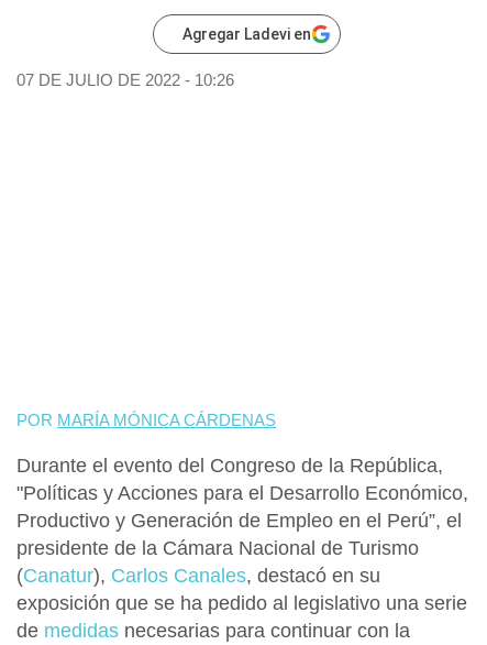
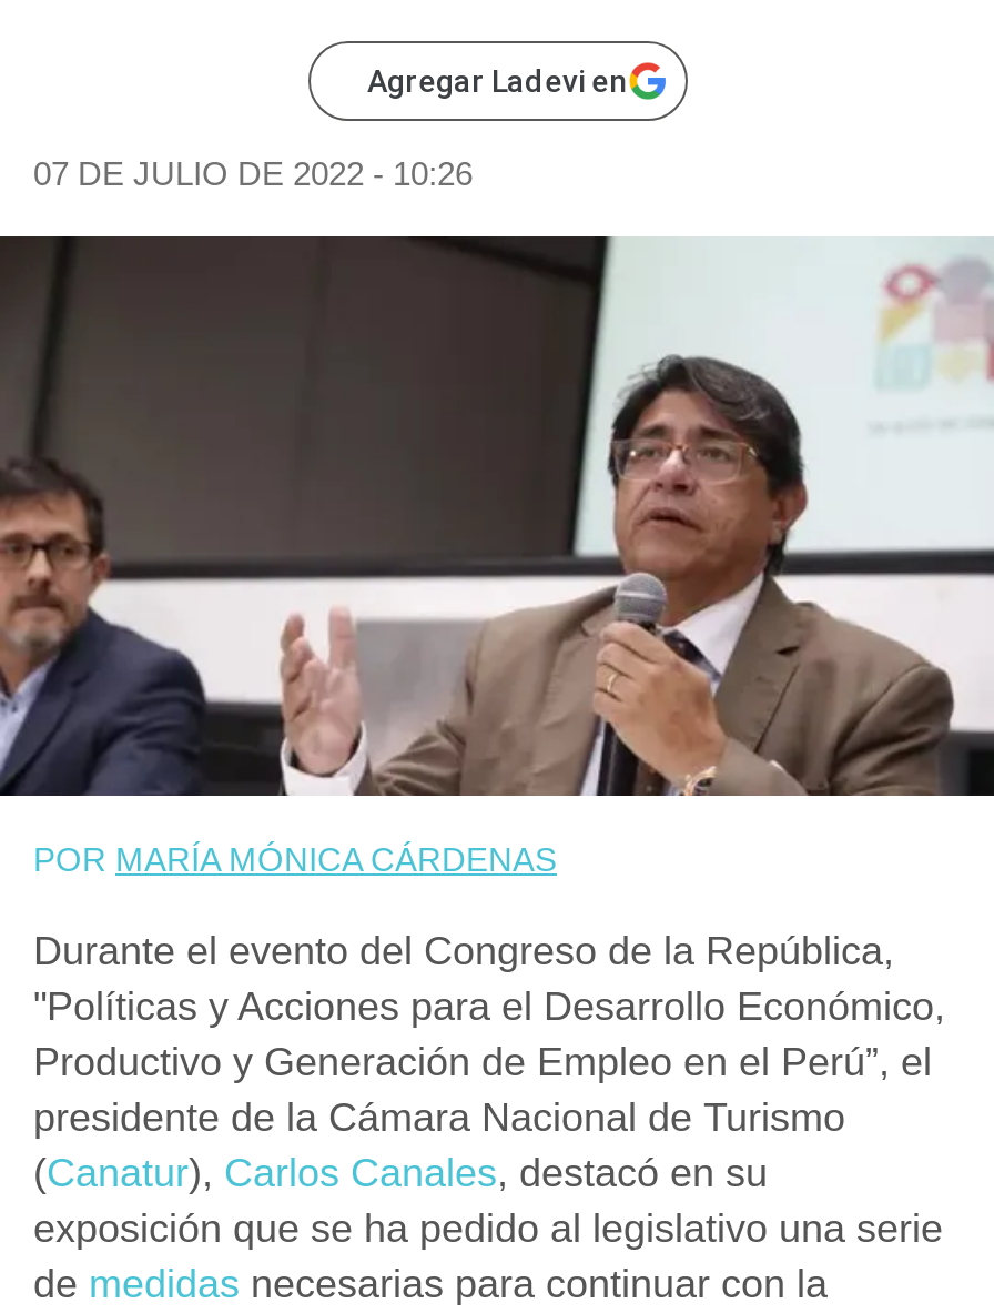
none -> [7,234,987,798] [image]

